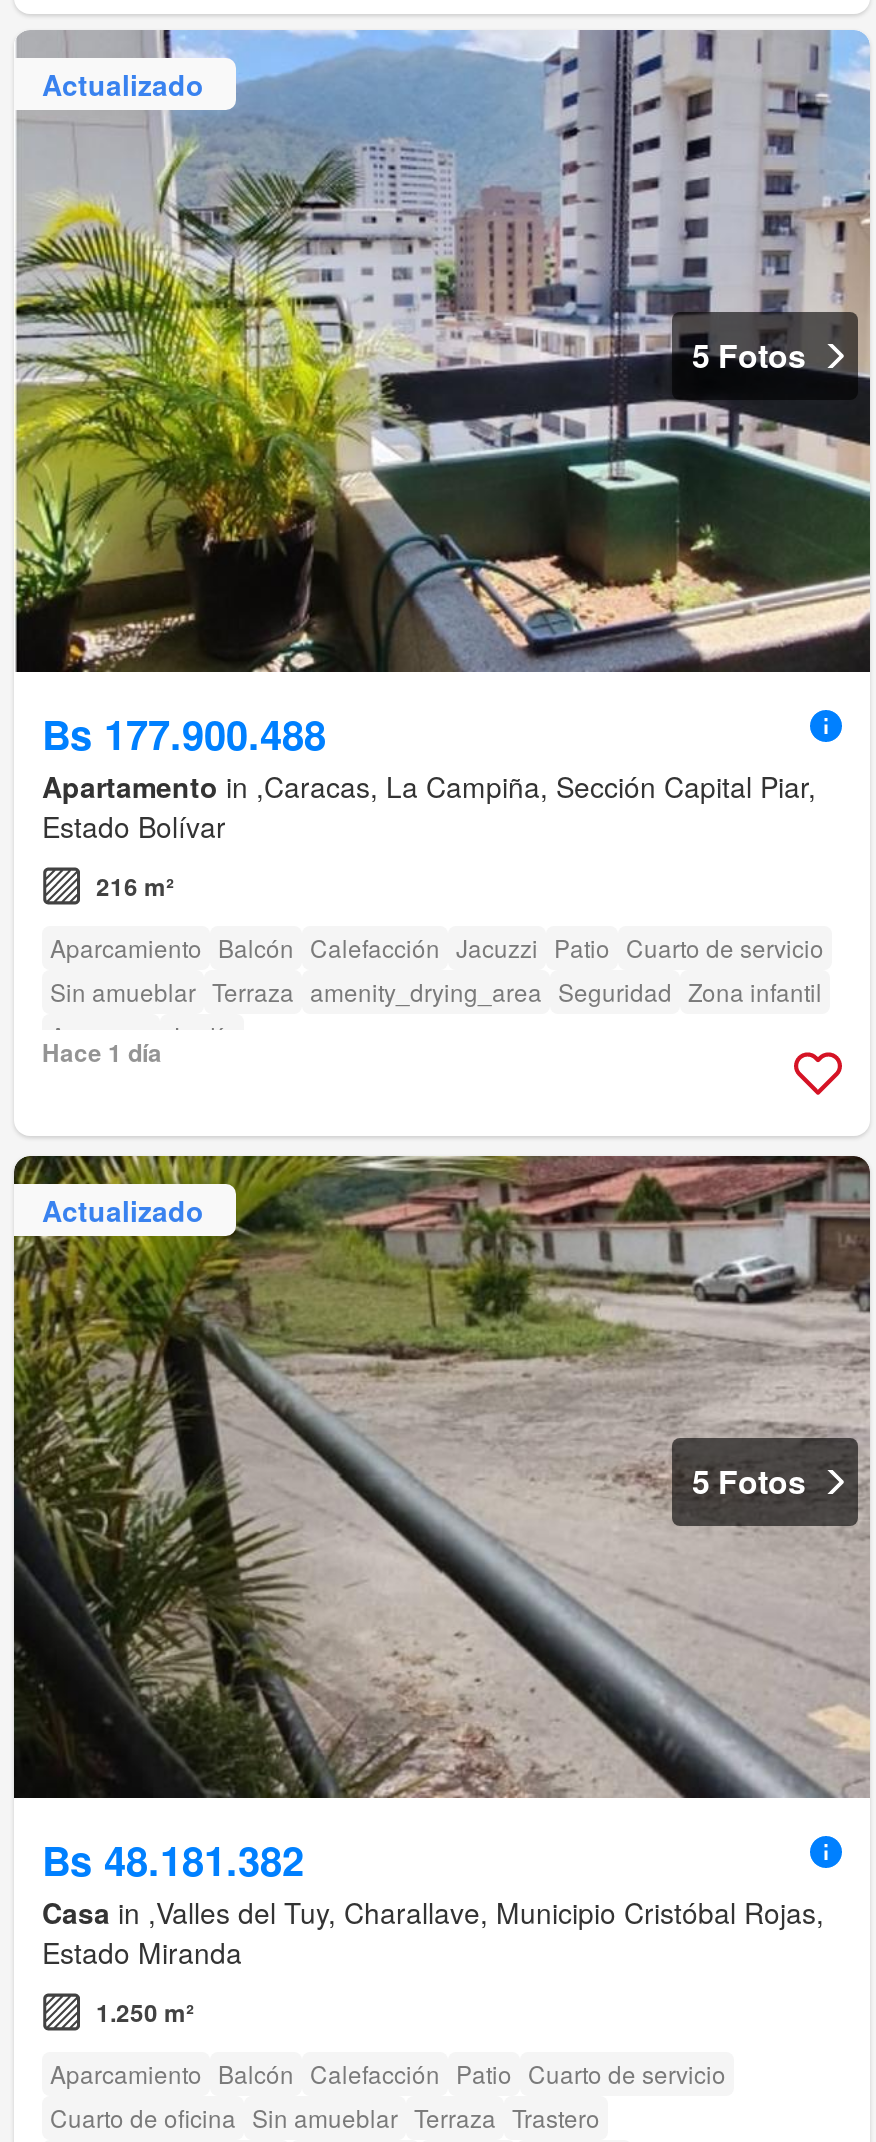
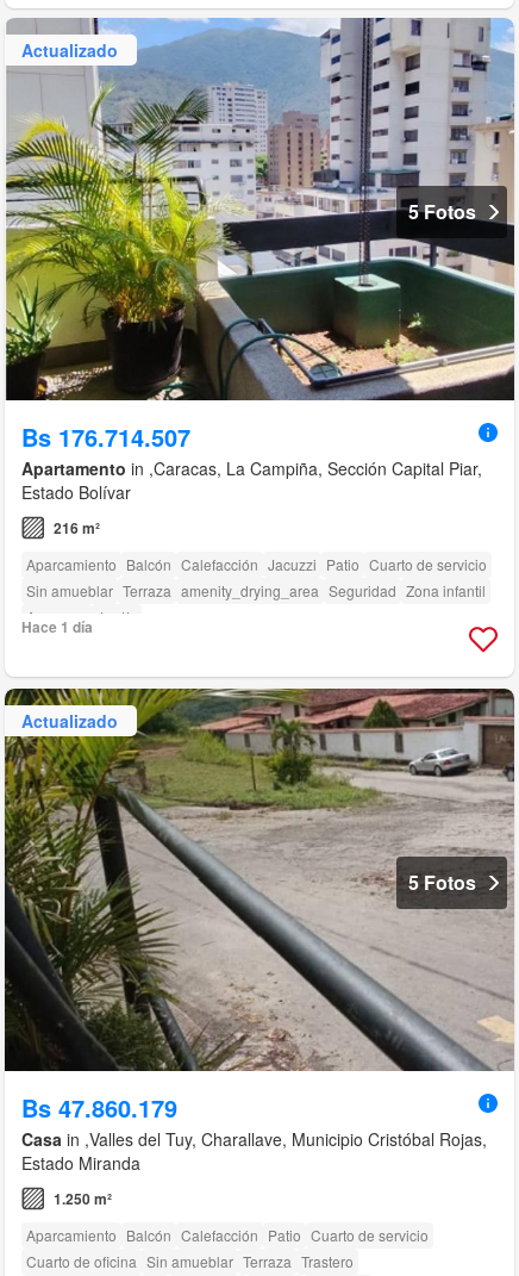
[42,705,326,763] Bs 177.900.488 -> [21,420,190,454] Bs 176.714.507
[42,1831,304,1889] Bs 48.181.382 -> [21,1091,177,1125] Bs 47.860.179

